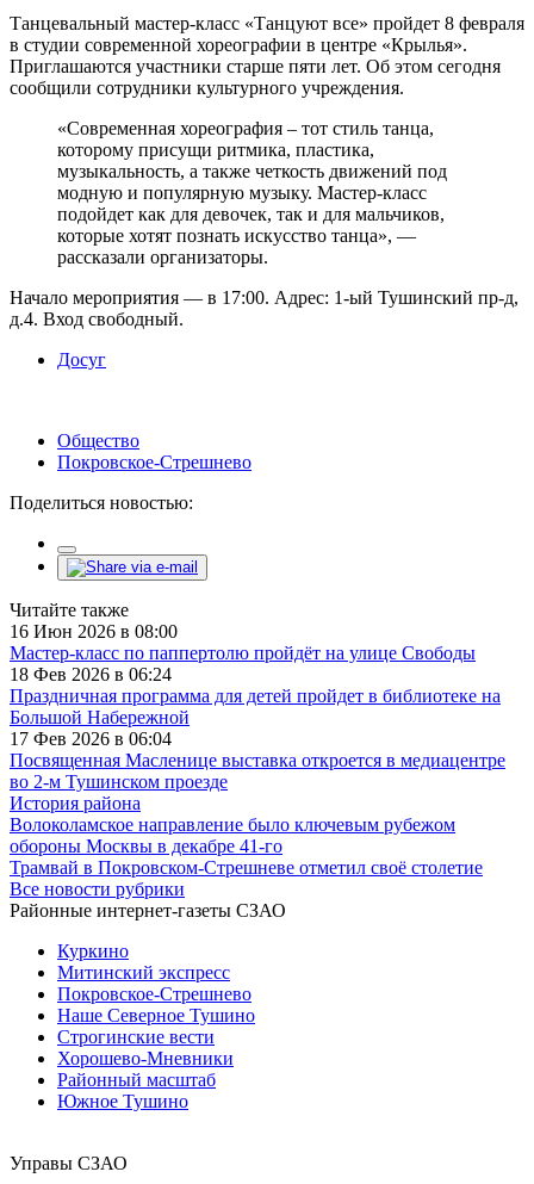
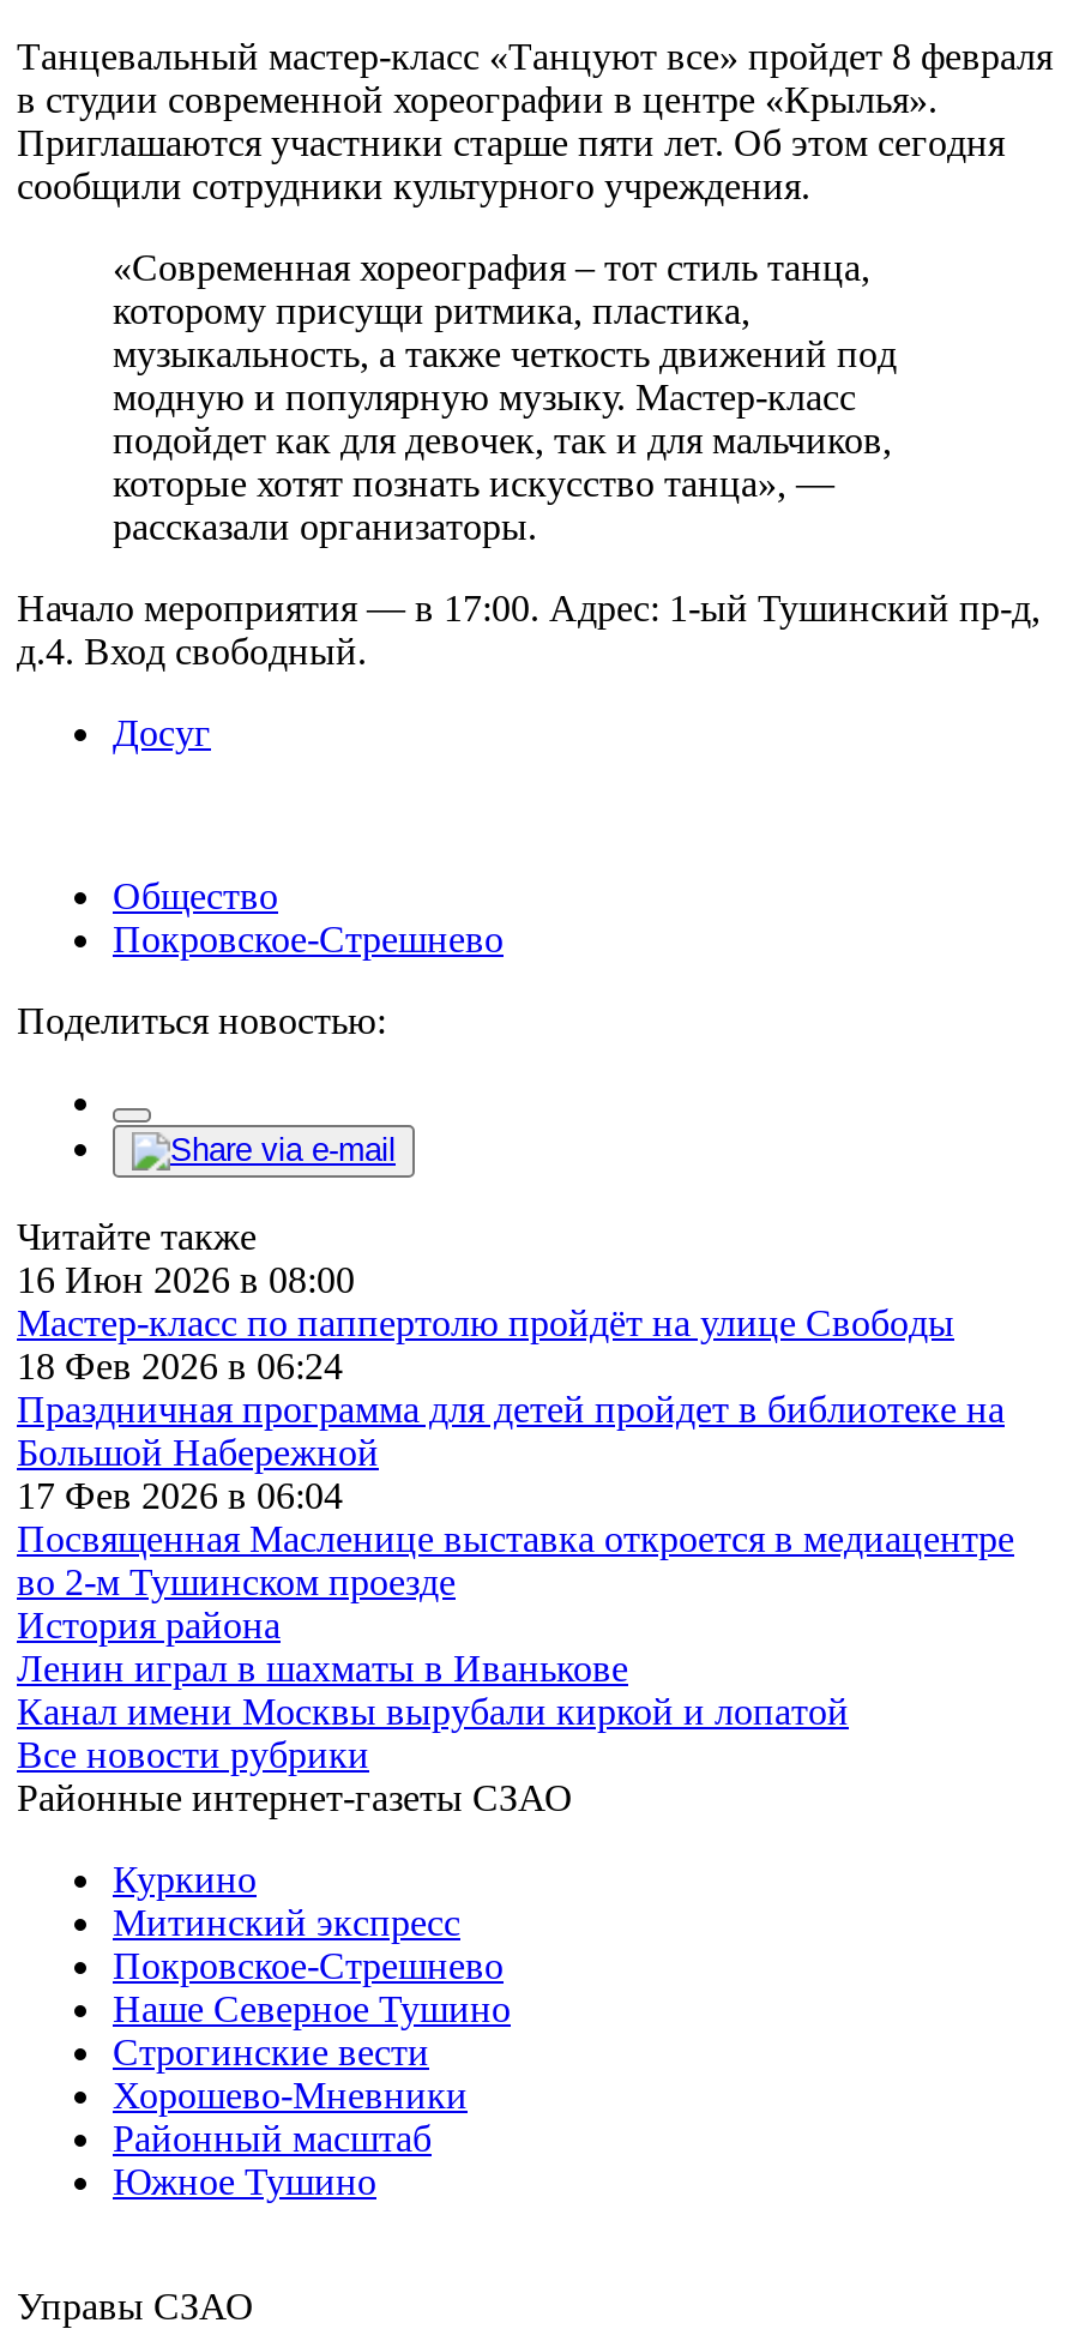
[10,814,483,877] Волоколамское направление было ключевым рубежом | обороны Москвы в декабре 41-го | Трамвай в Покровском-Стрешневе отметил своё столетие -> [17,1647,849,1731] Ленин играл в шахматы в Иванькове | Канал имени Москвы вырубали киркой и лопатой

